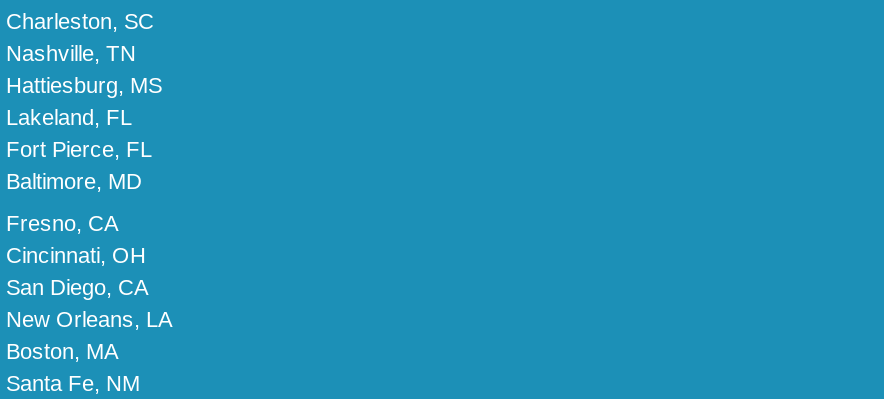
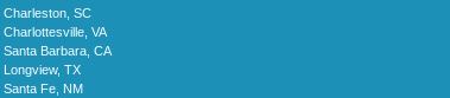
[6,41,172,363] Nashville, TN | Hattiesburg, MS | Lakeland, FL | Fort Pierce, FL | Baltimore, MD | Fresno, CA | Cincinnati, OH | San Diego, CA | New Orleans, LA | Boston, MA -> [4,25,112,77] Charlottesville, VA | Santa Barbara, CA | Longview, TX

